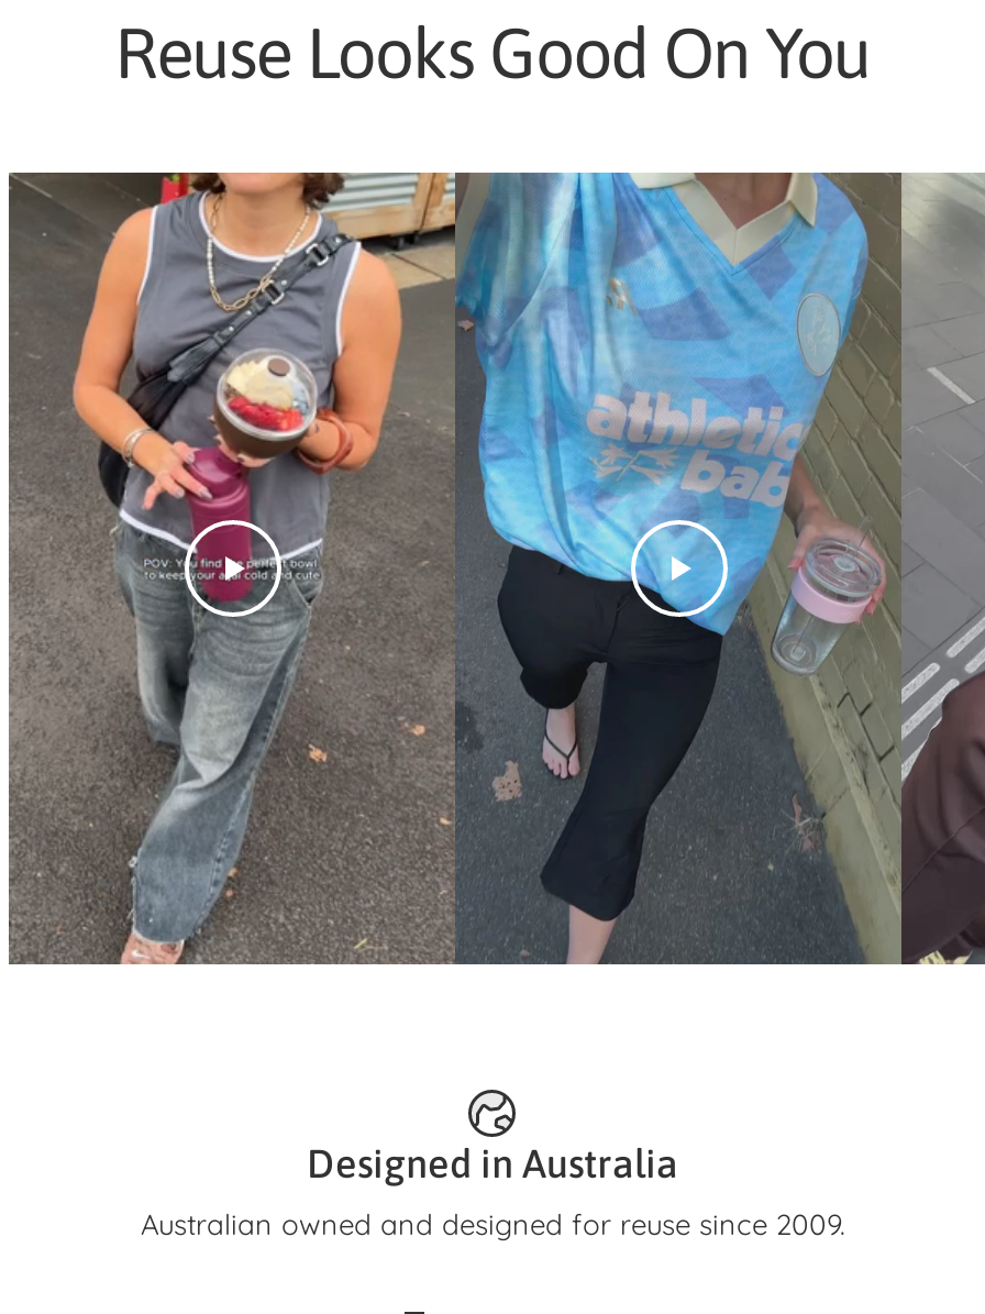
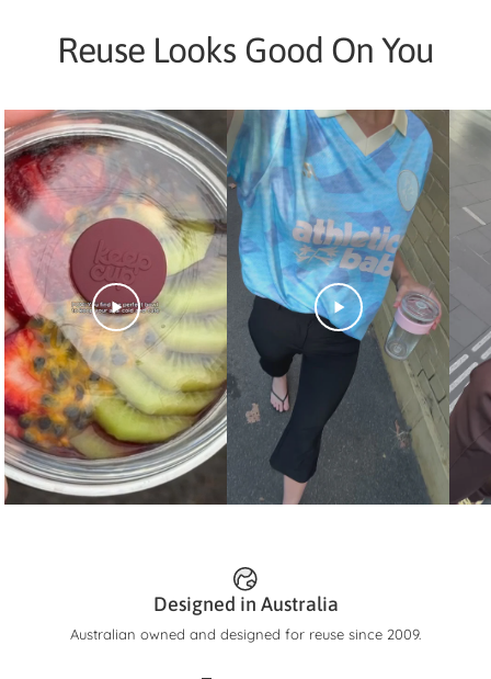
[7,170,457,967] [image] -> [3,109,228,506] [image]

